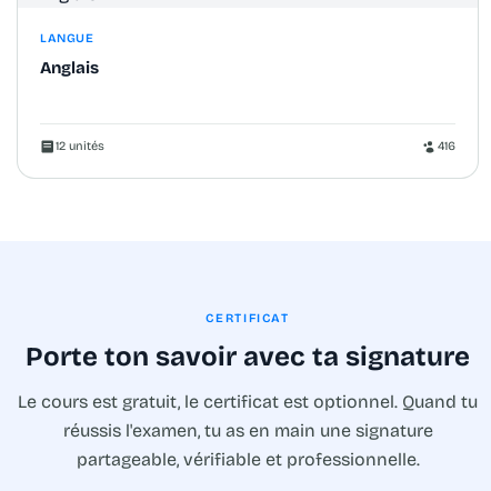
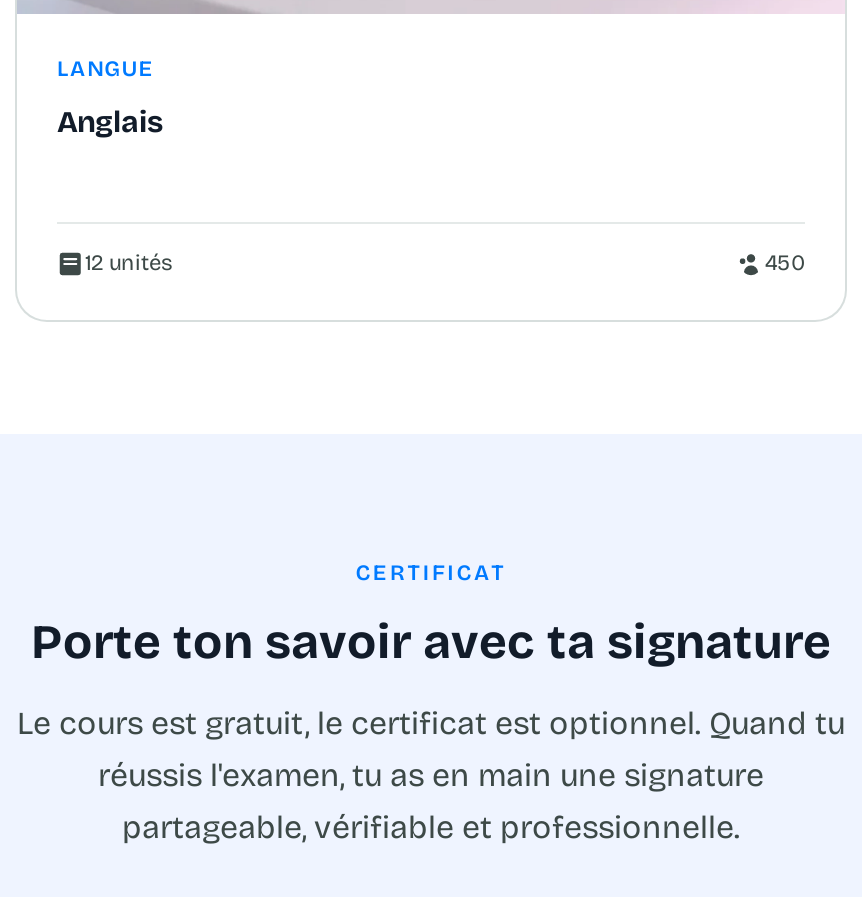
[438,138,455,153] 416 -> [765,249,805,275] 450

